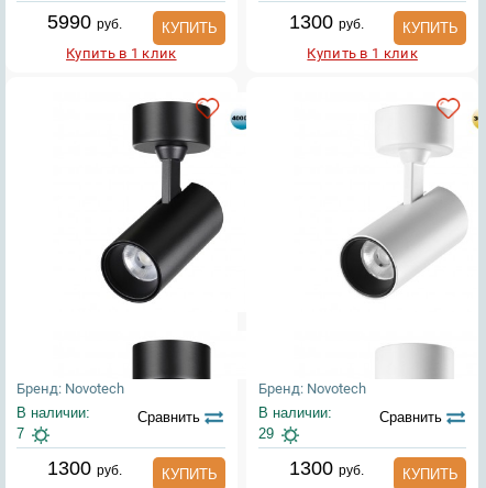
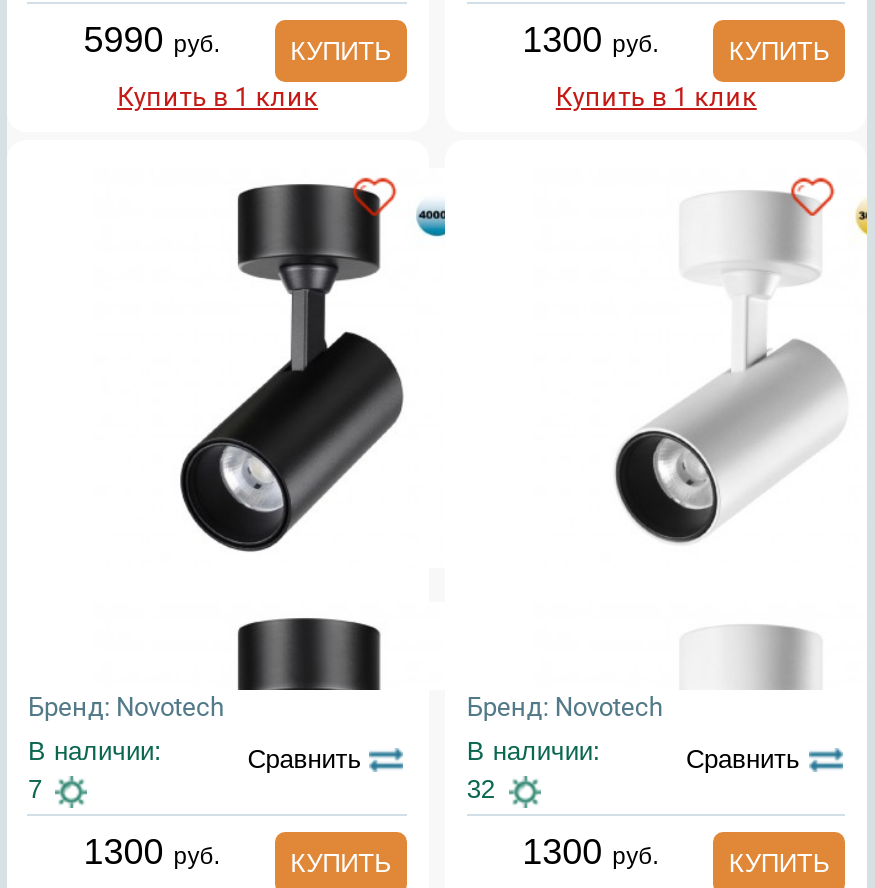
[258,425,274,442] 29 -> [467,774,495,804] 32

